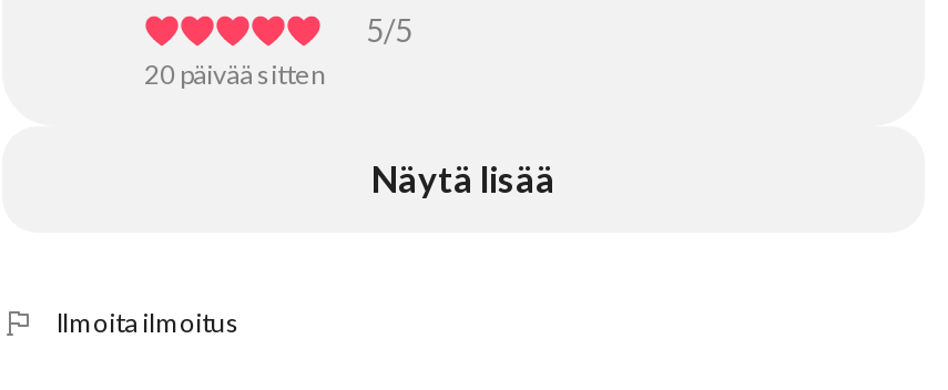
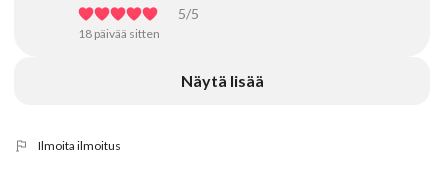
[144,58,326,91] 20 päivää sitten -> [78,26,160,41] 18 päivää sitten

